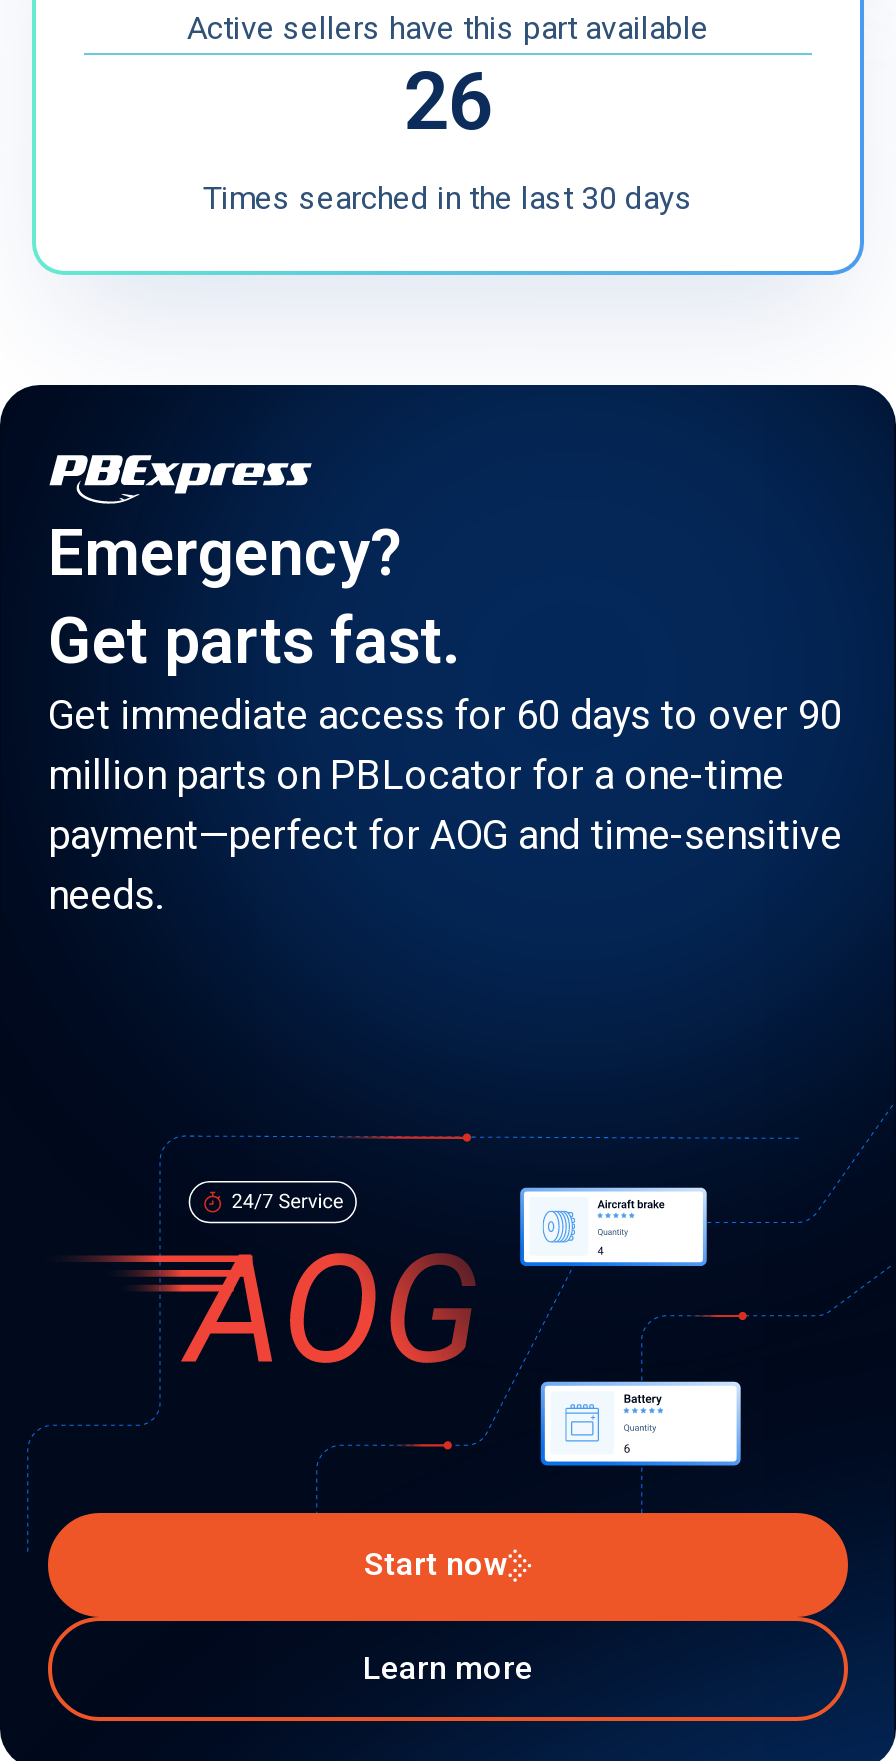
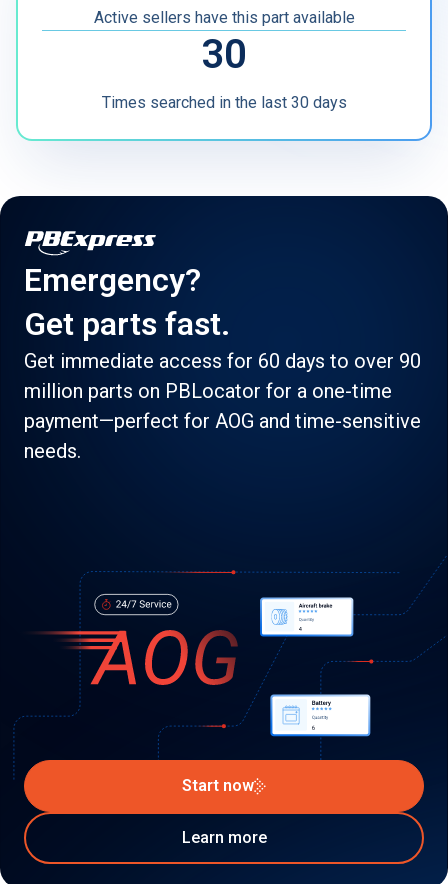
[404,55,492,149] 26 -> [202,31,246,78] 30

